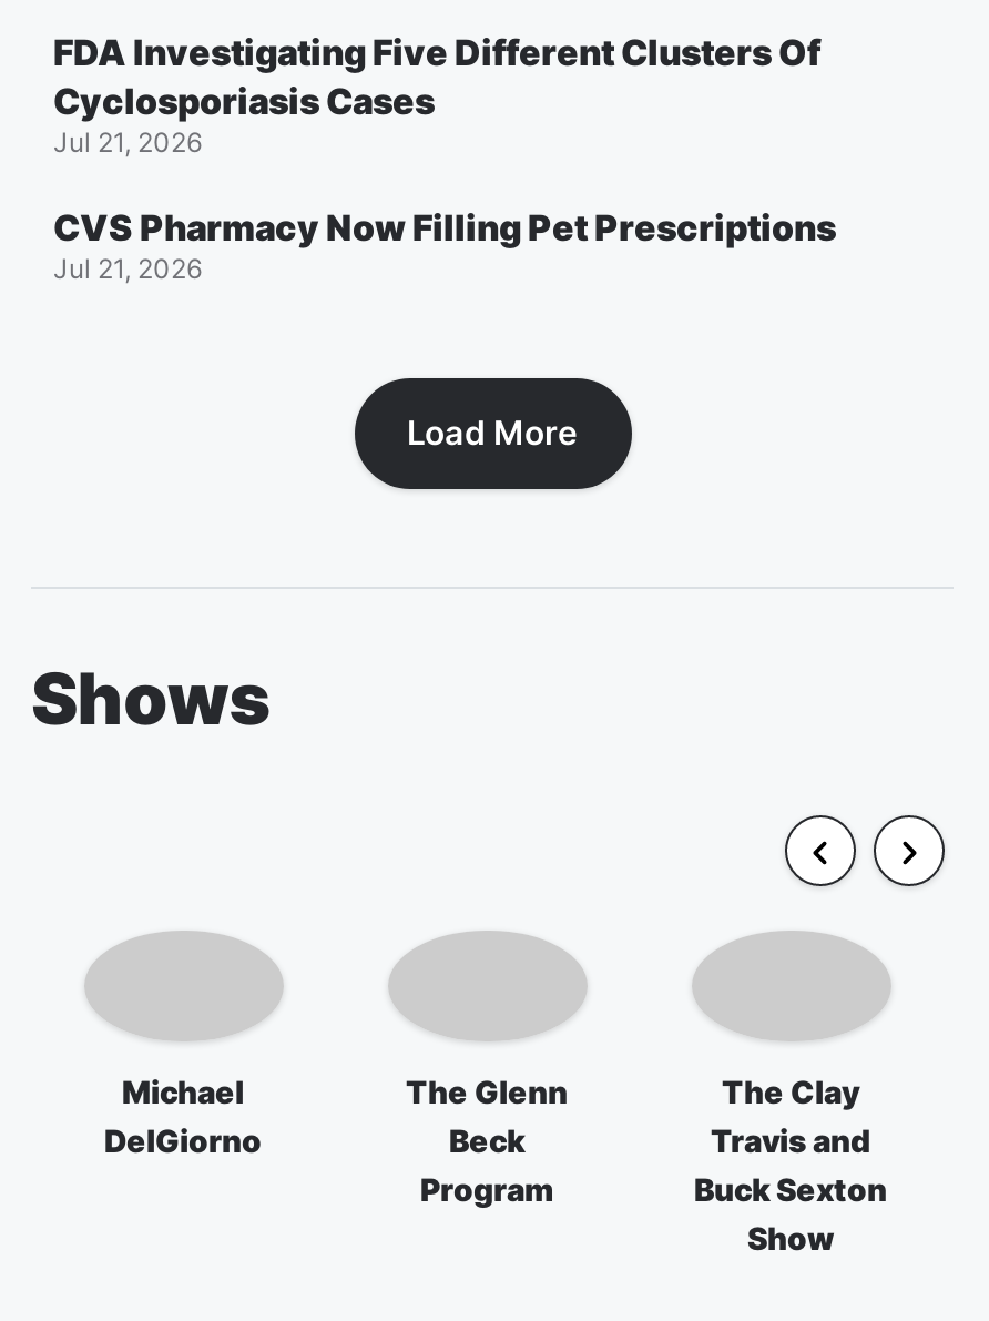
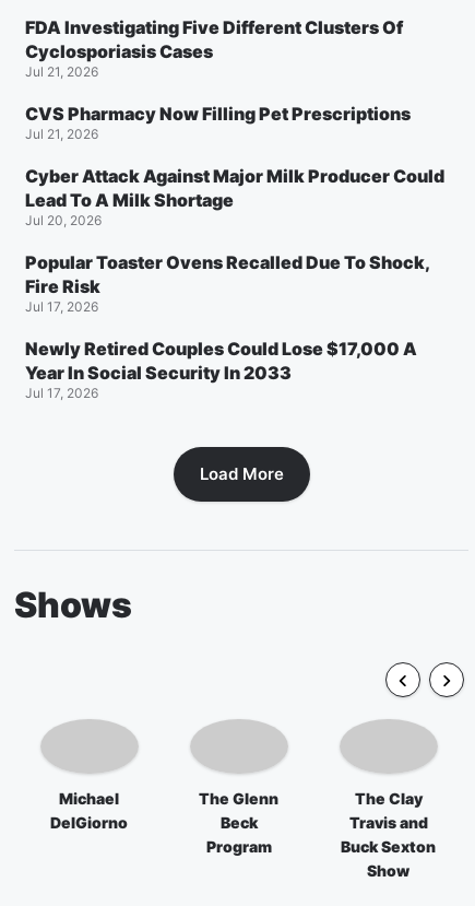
none -> [25,164,444,401] Cyber Attack Against Major Milk Producer Could | Lead To A Milk Shortage | Jul 20, 2026 | Popular Toaster Ovens Recalled Due To Shock, | Fire Risk | Jul 17, 2026 | Newly Retired Couples Could Lose $17,000 A | Year In Social Security In 2033 | Jul 17, 2026

